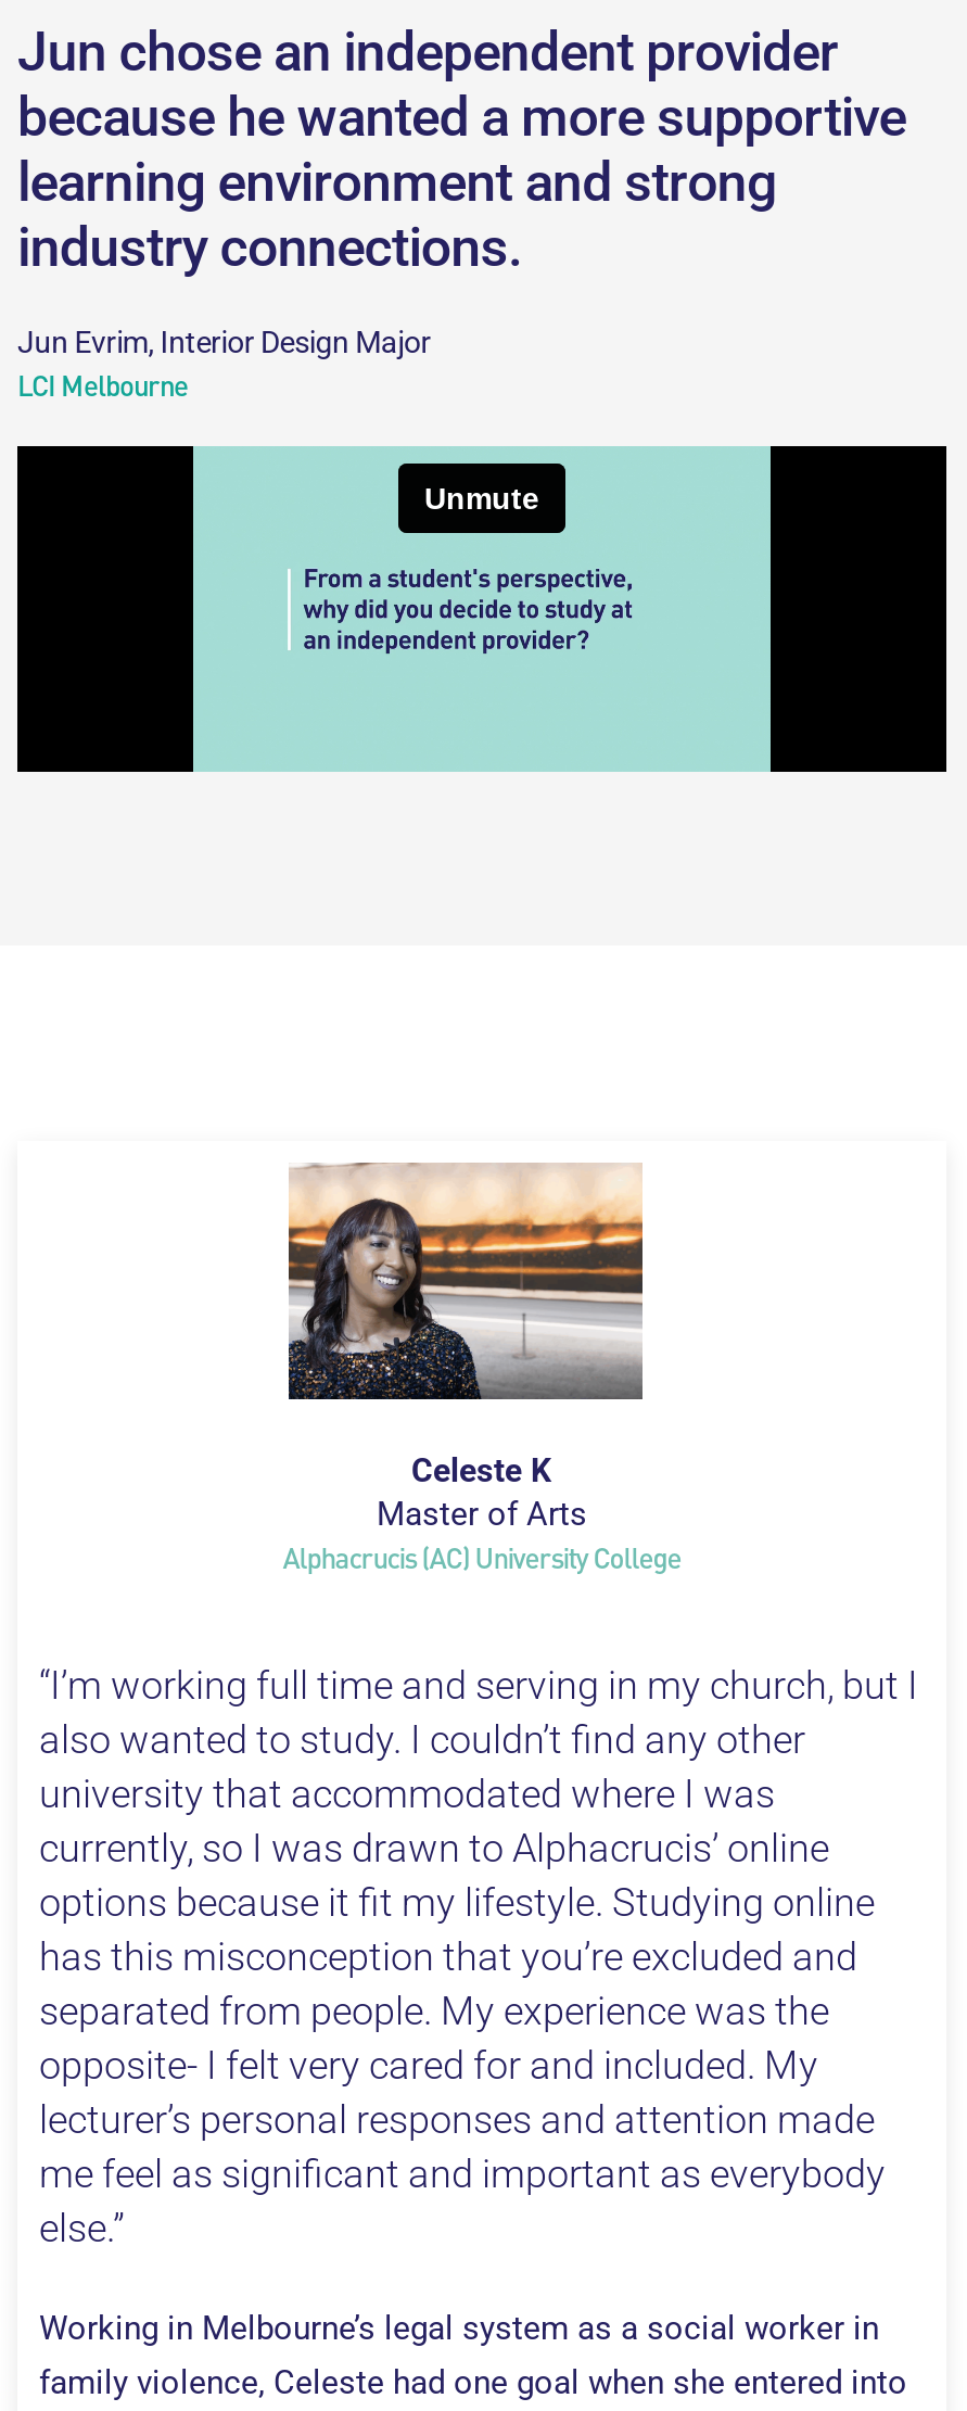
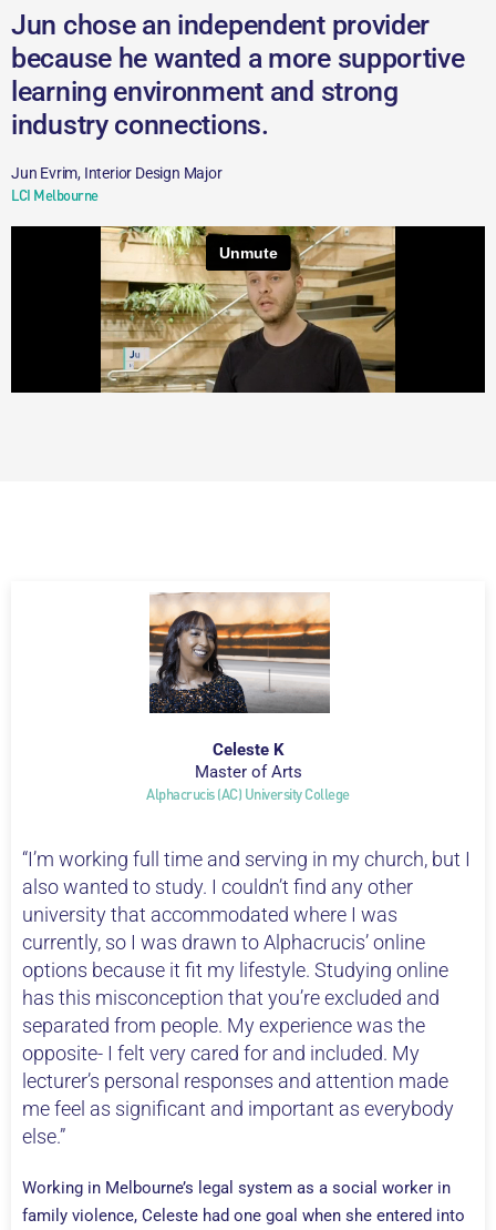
[191,446,773,772] [image] -> [100,225,396,394] [image]

